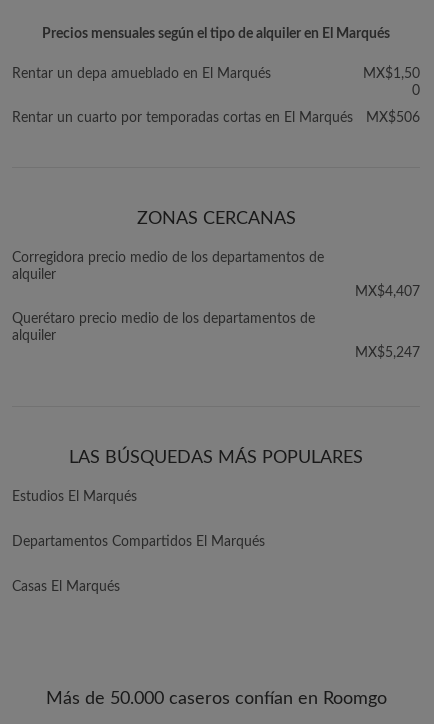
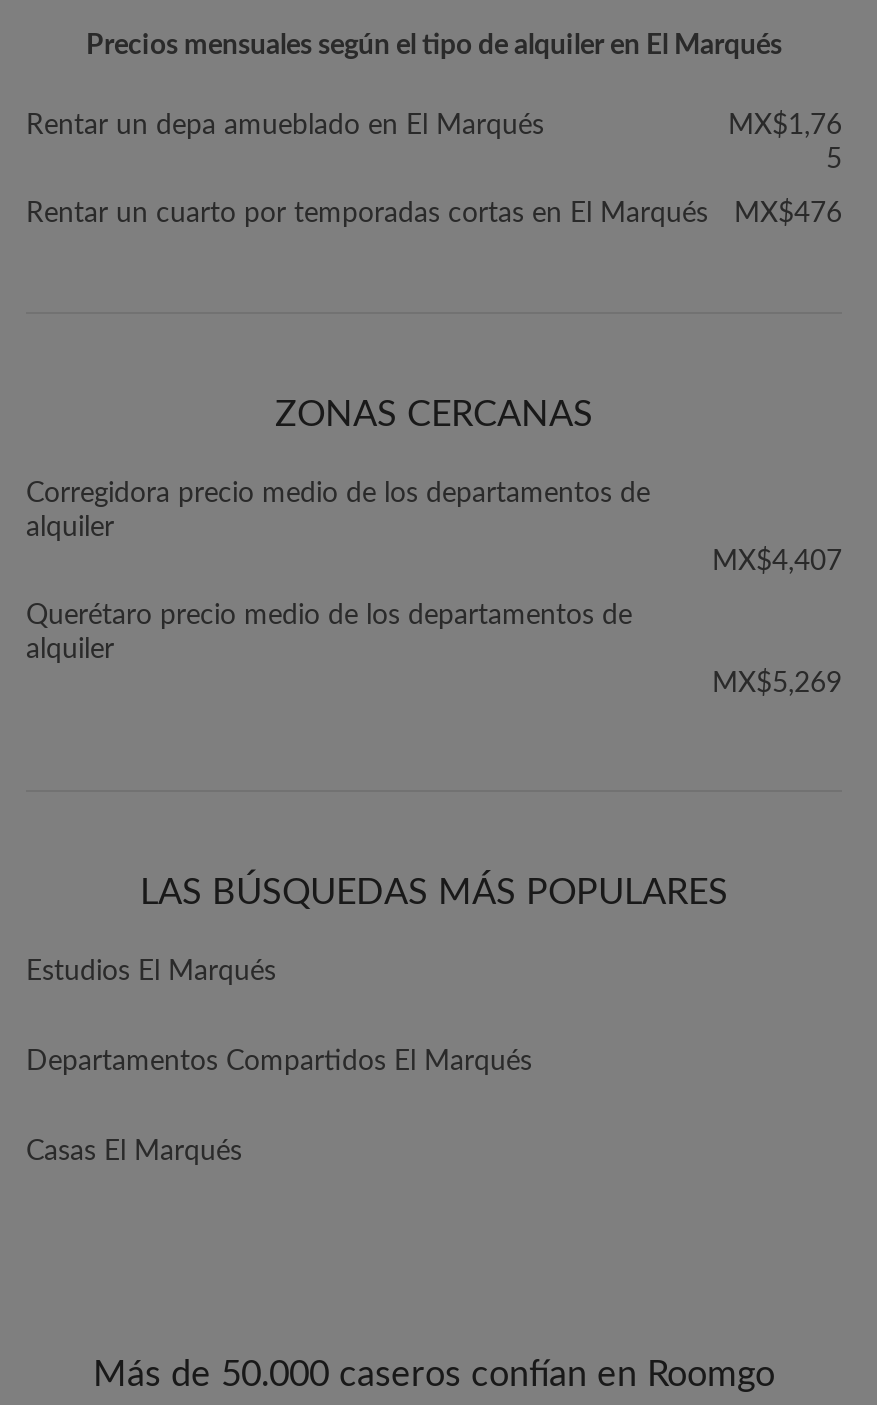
[363,67,420,98] MX$1,50 | 0 -> [728,112,842,174] MX$1,76 | 5
[12,111,420,125] Rentar un cuarto por temporadas cortas en El Marqués MX$506 -> [26,200,842,228] Rentar un cuarto por temporadas cortas en El Marqués MX$476
[355,346,420,360] MX$5,247 -> [712,670,842,698] MX$5,269

